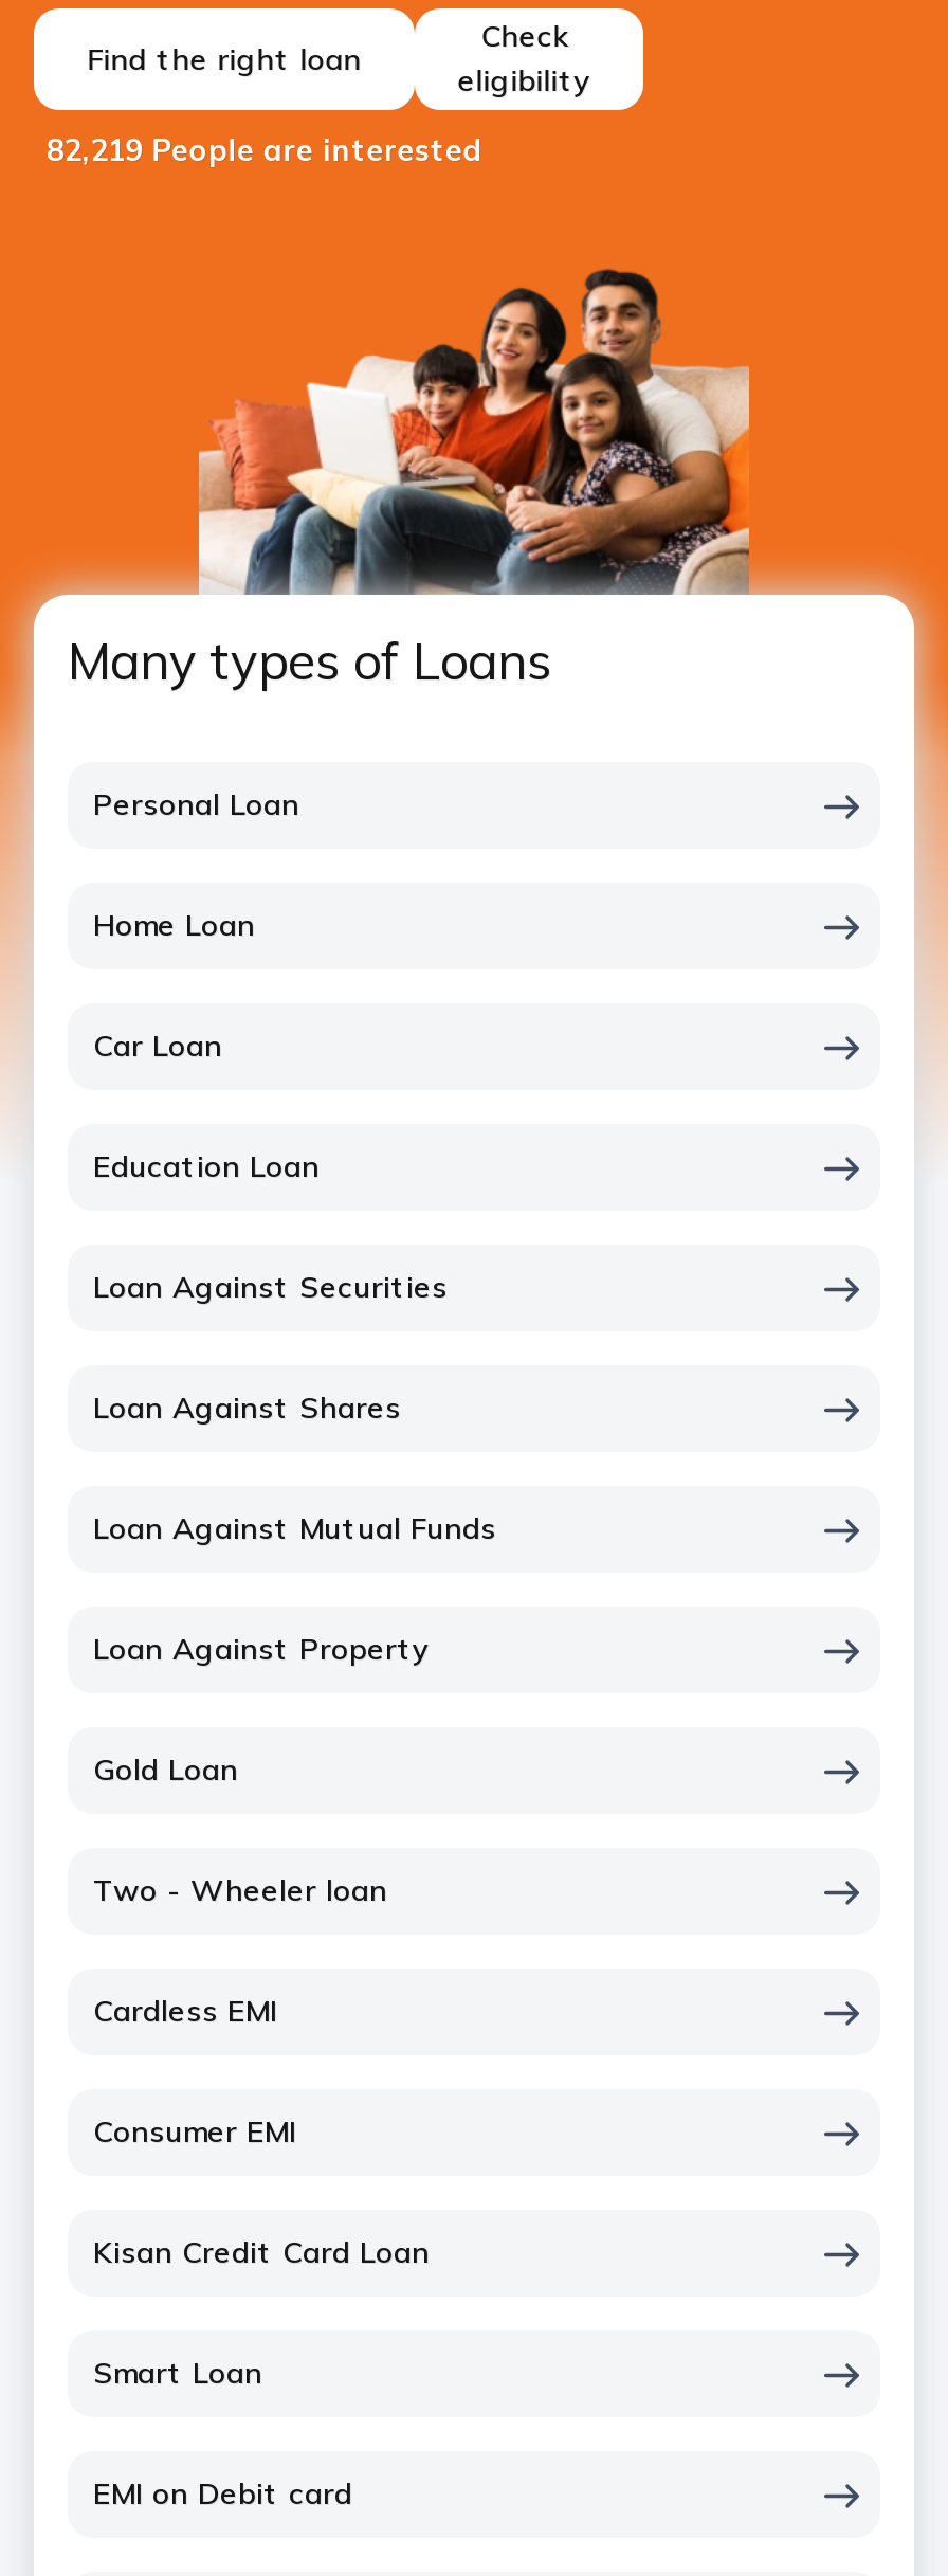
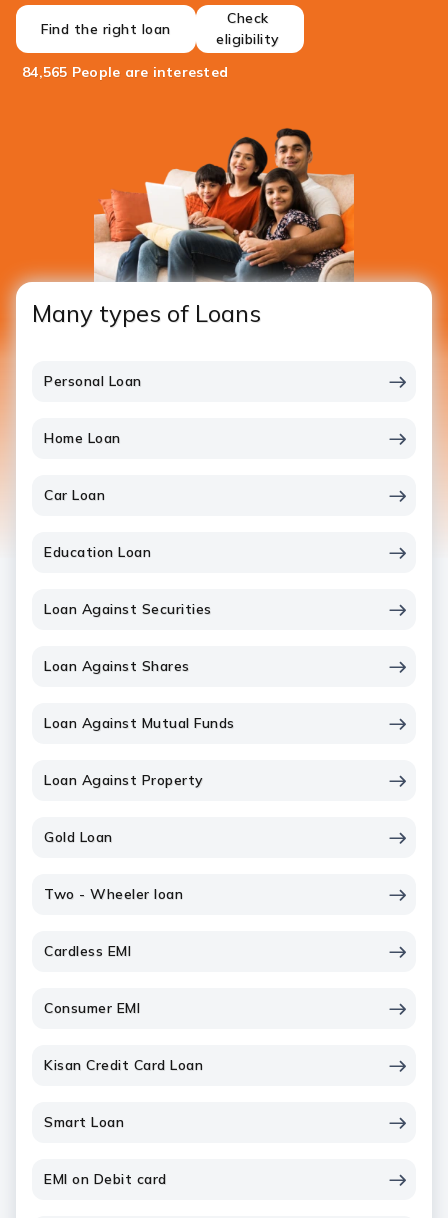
[47,131,482,169] 82,219 People are interested -> [22,63,228,81] 84,565 People are interested

